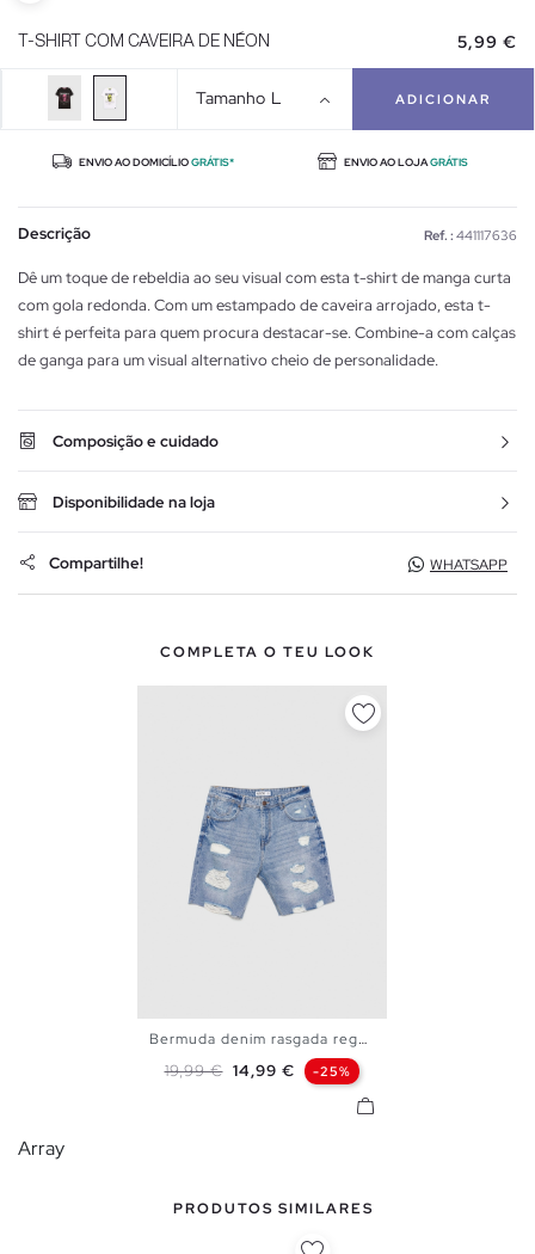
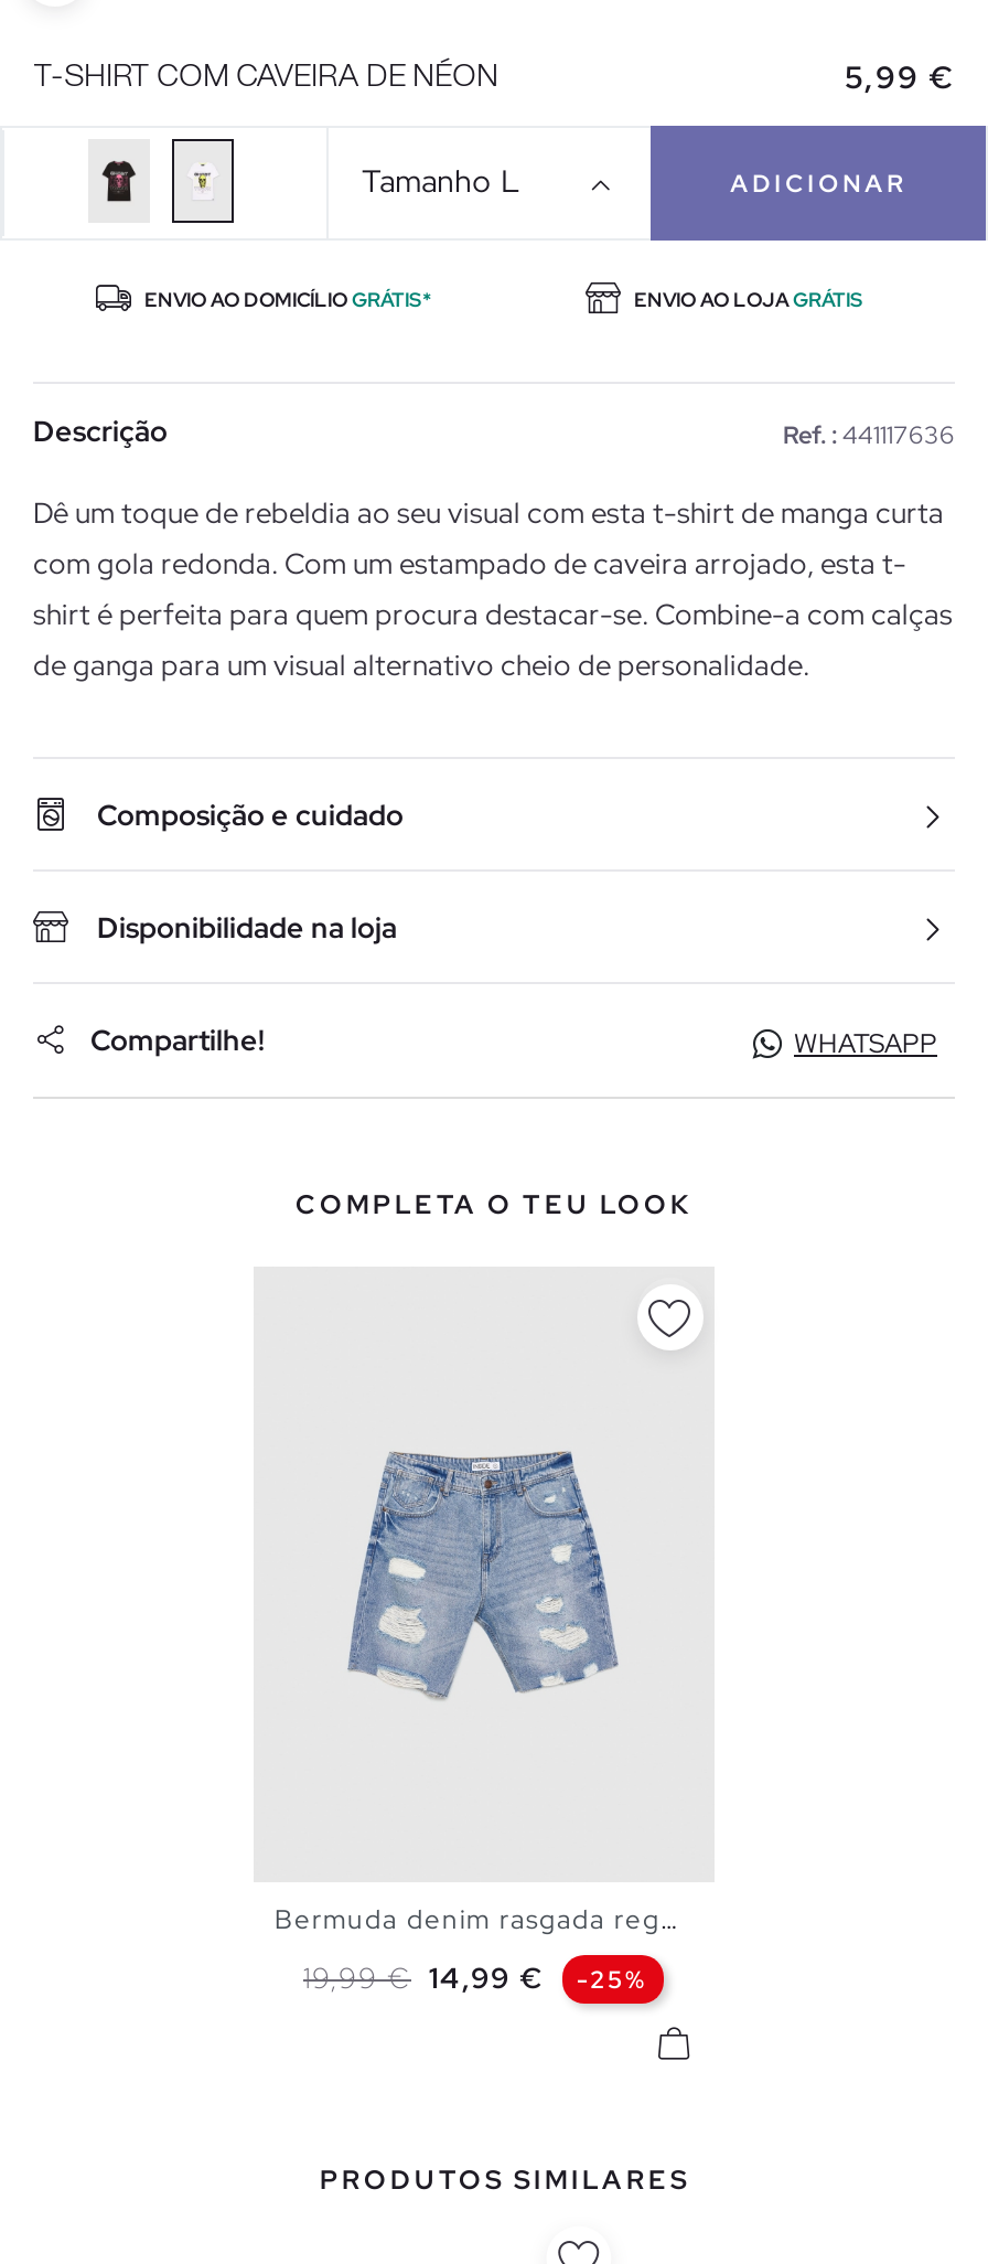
[18,1135,64,1160] Array -> none

